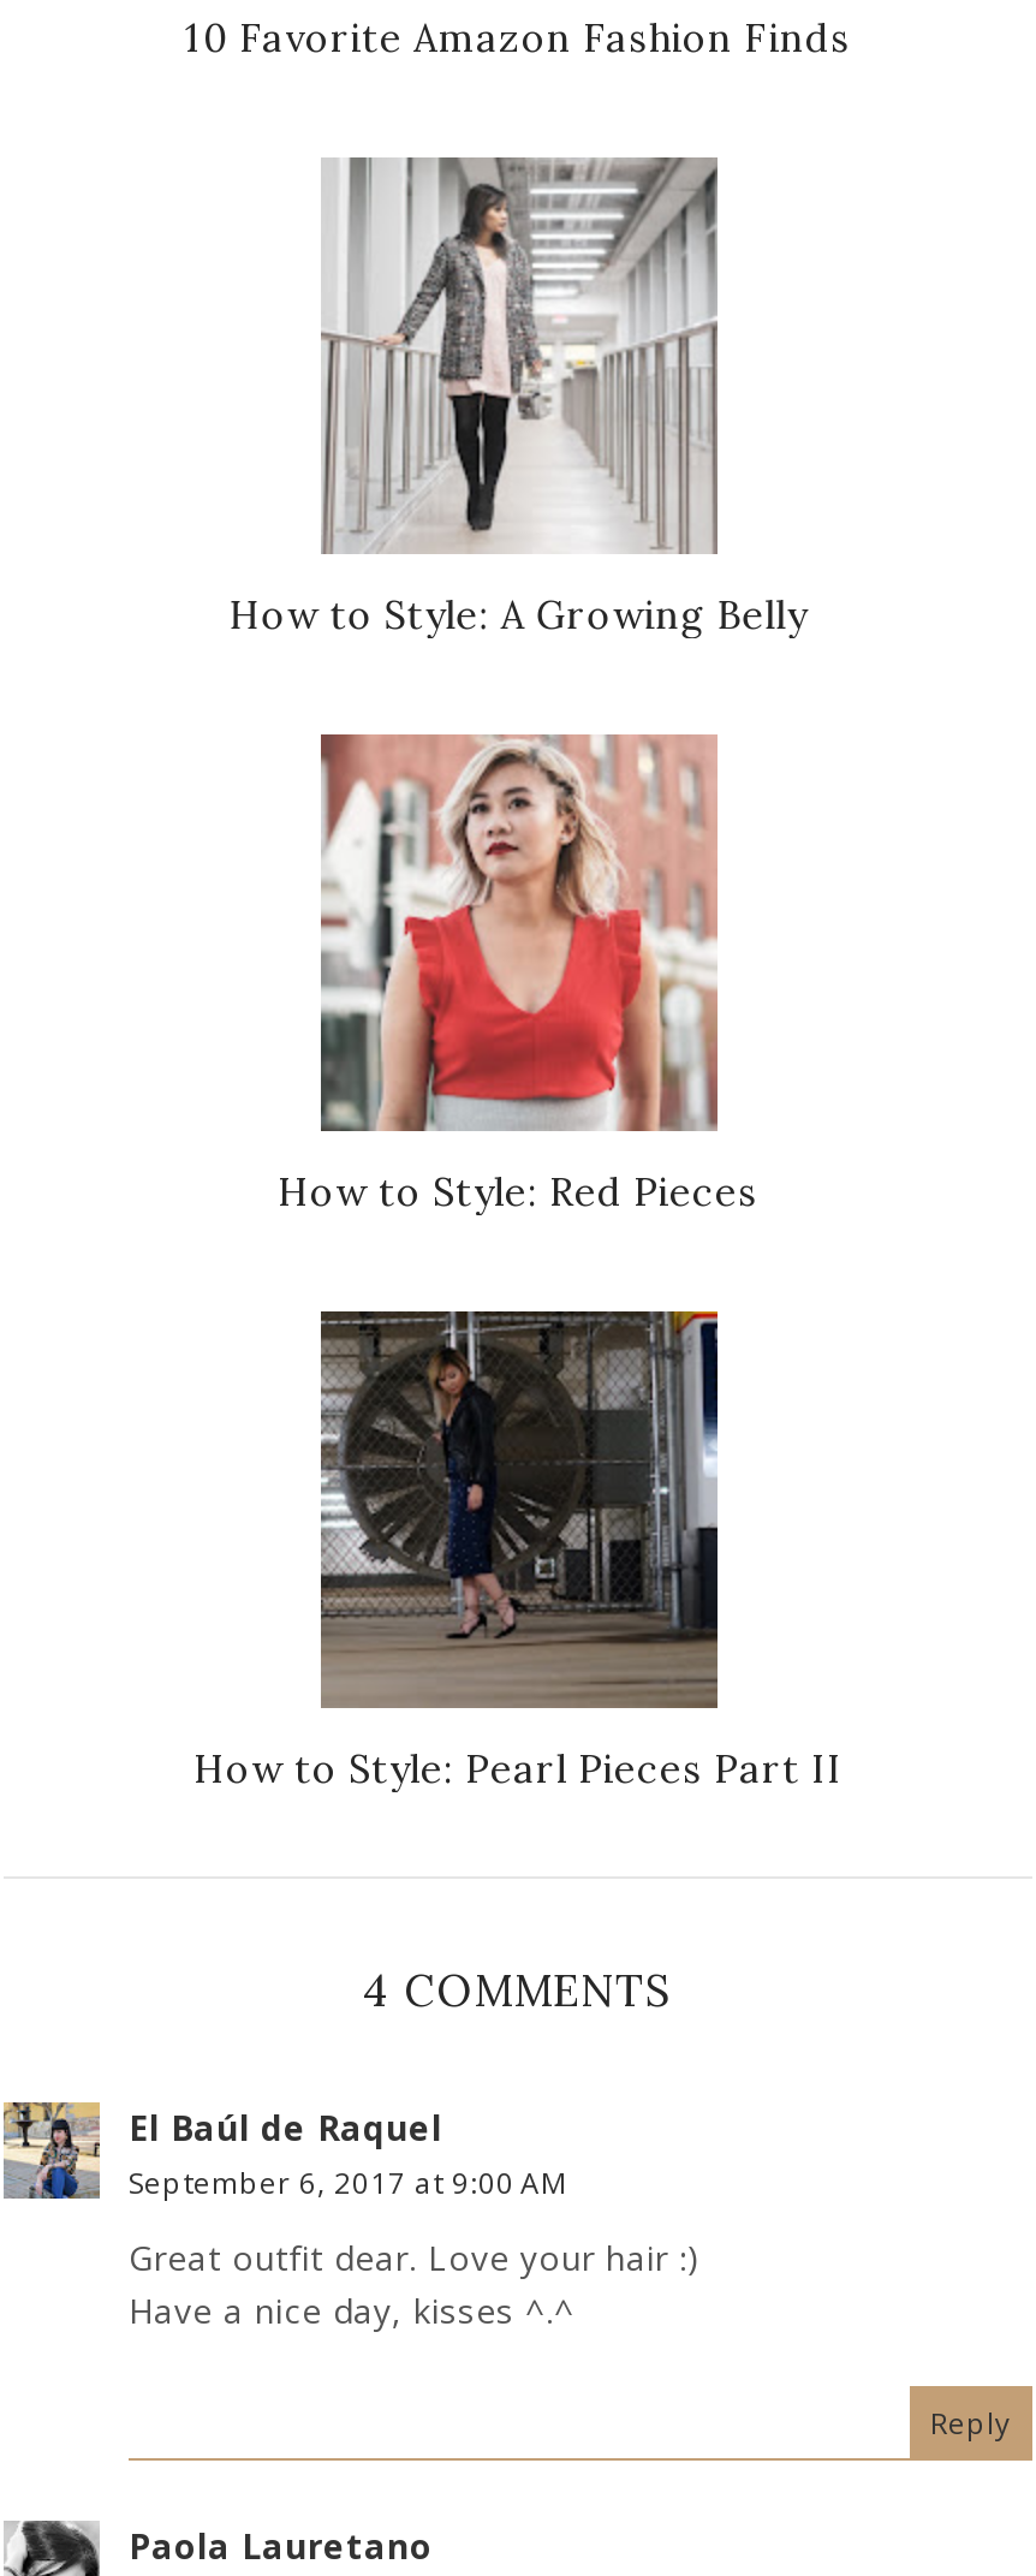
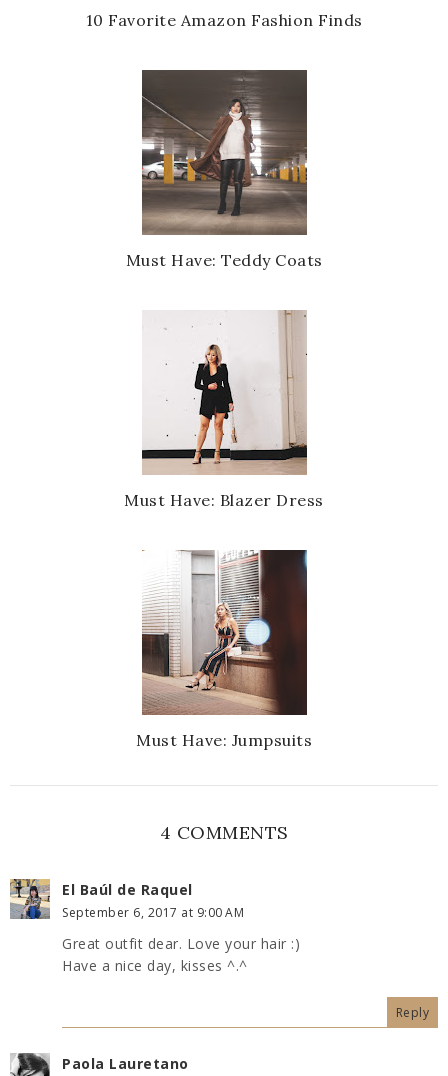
[229,157,807,639] [image] | How to Style: A Growing Belly -> [125,69,322,270] [image] | Must Have: Teddy Coats
[278,732,758,1216] [image] | How to Style: Red Pieces -> [124,310,324,510] [image] | Must Have: Blazer Dress
[193,1309,843,1793] [image] | How to Style: Pearl Pieces Part II -> [136,549,312,750] [image] | Must Have: Jumpsuits

